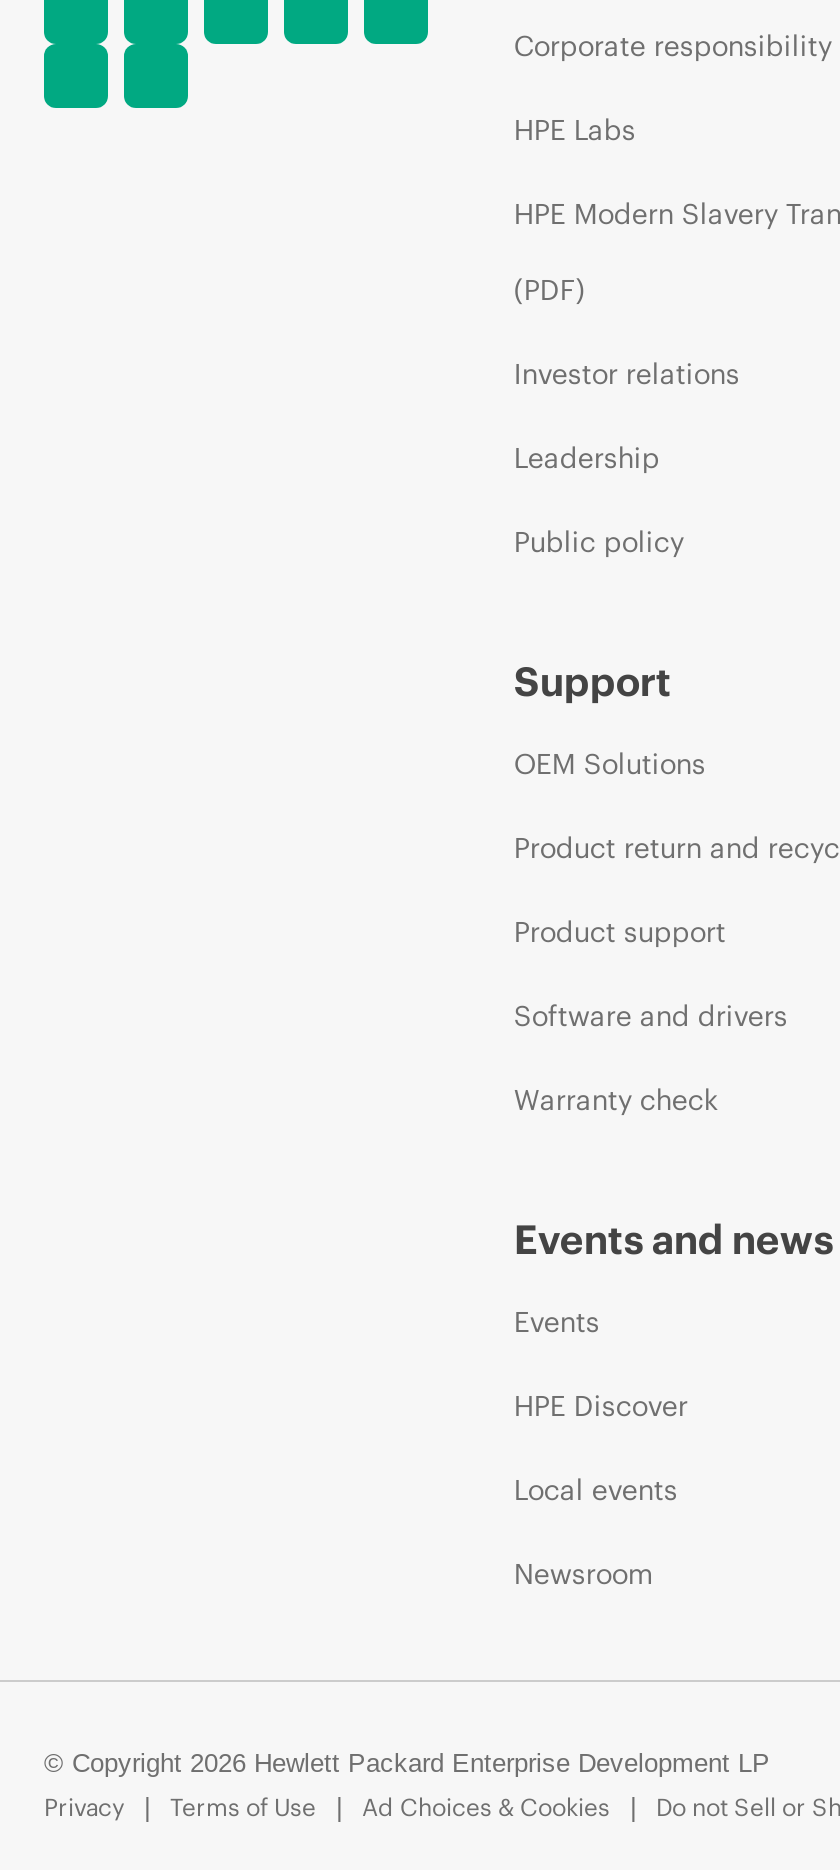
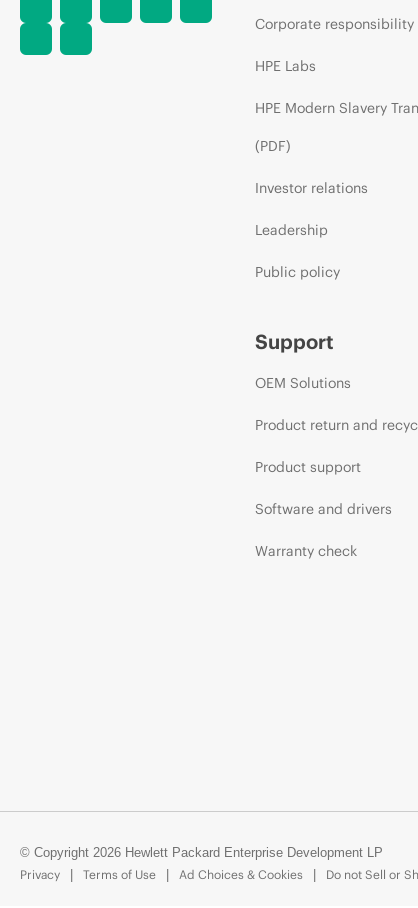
[514,1213,834,1591] Events and news | Events | HPE Discover | Local events | Newsroom -> none

